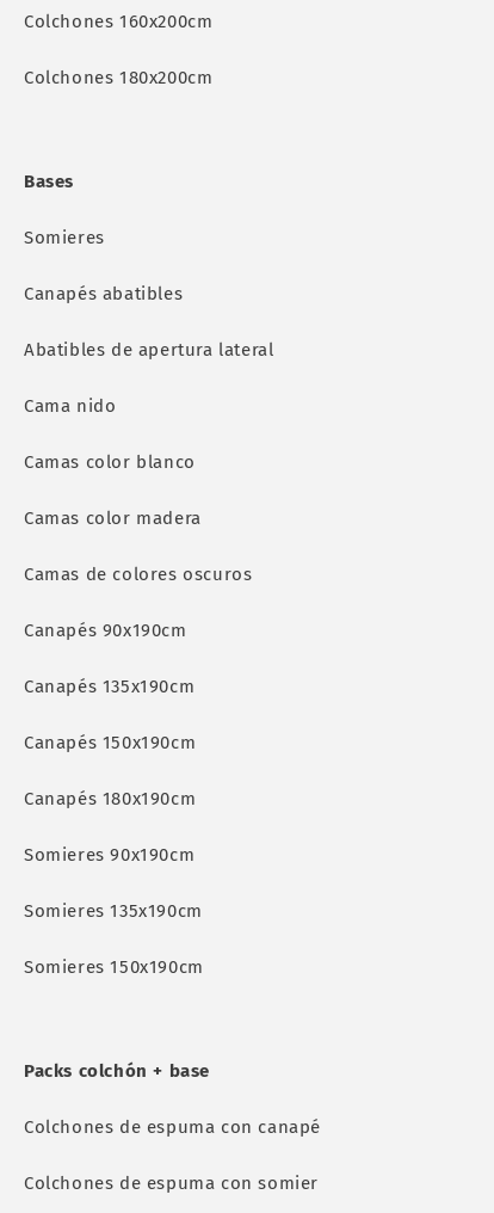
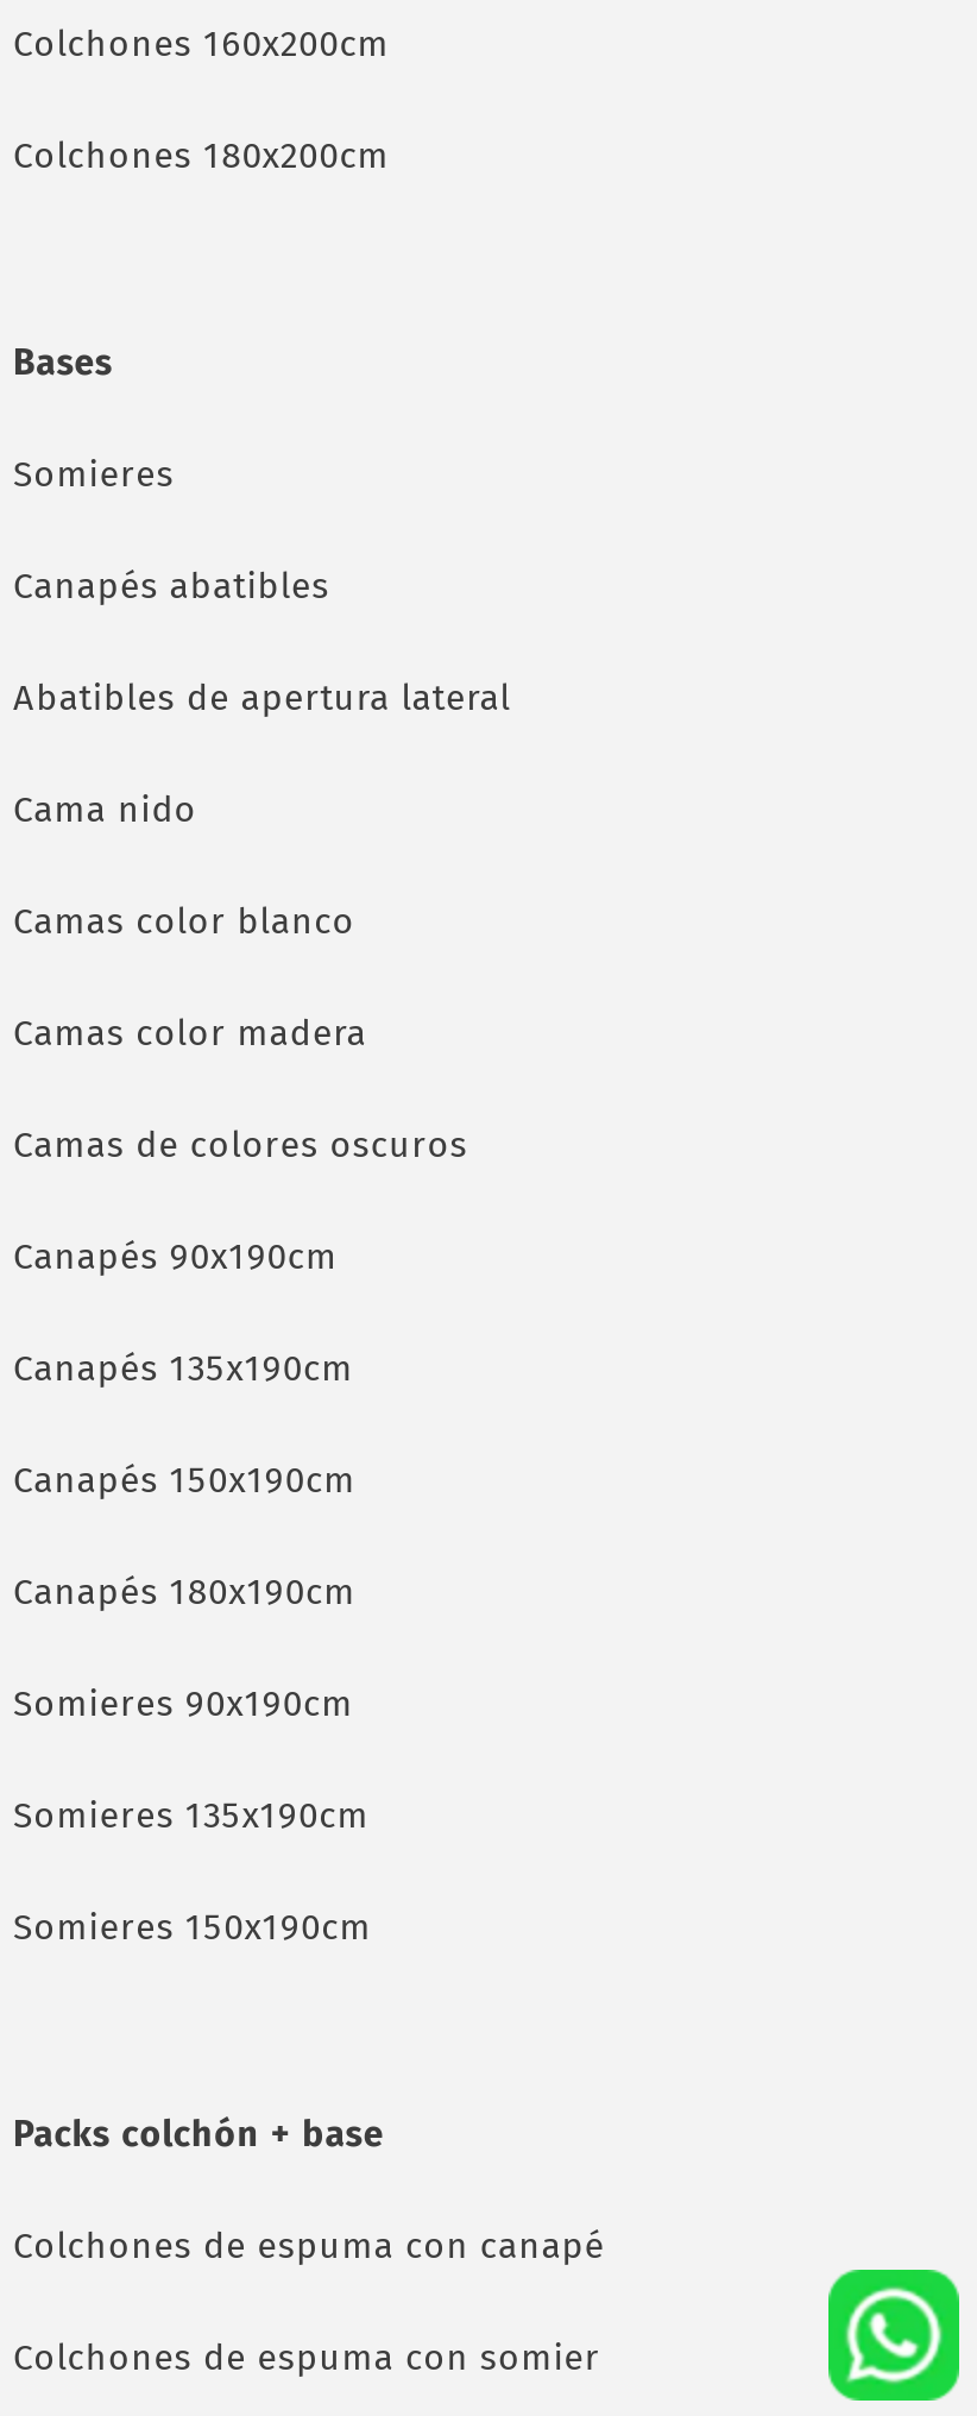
none -> [824,2265,964,2405] [image]

